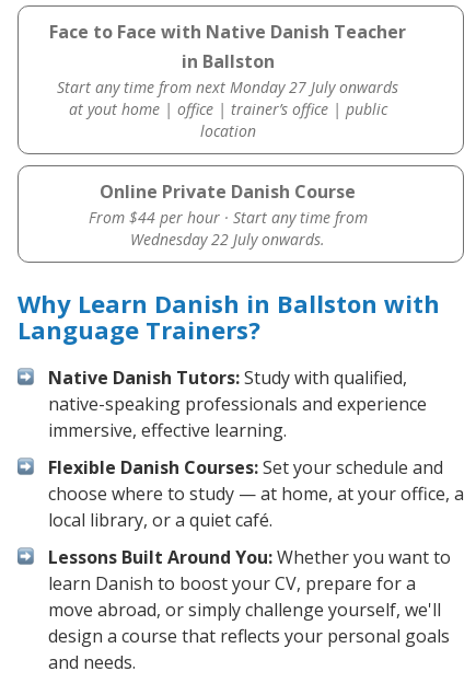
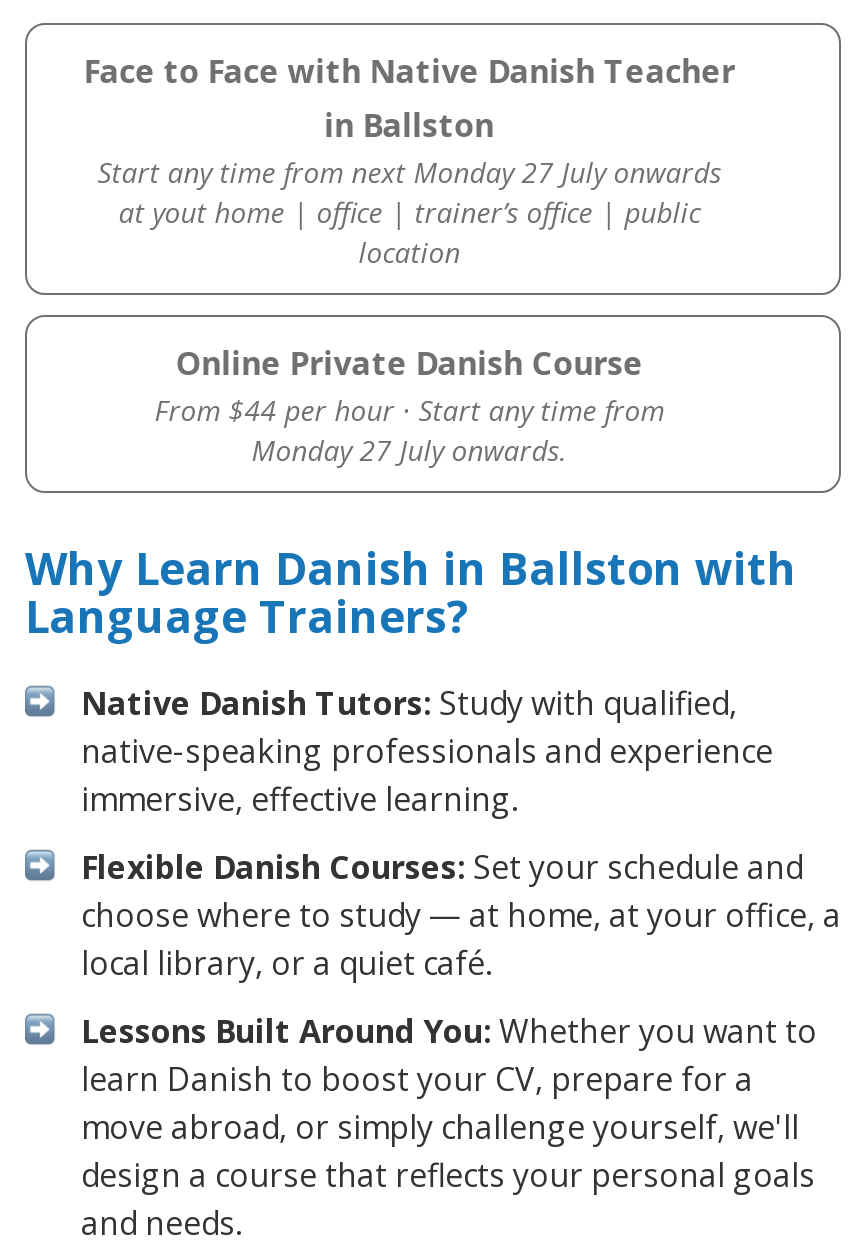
[130,229,325,250] Wednesday 22 July onwards. -> [251,431,567,469] Monday 27 July onwards.

